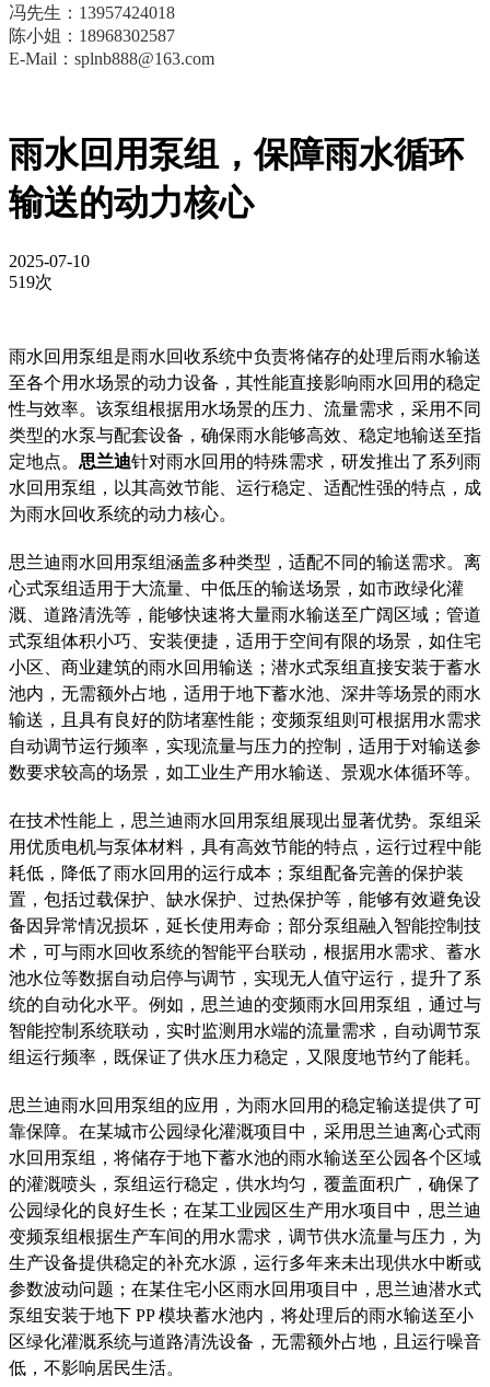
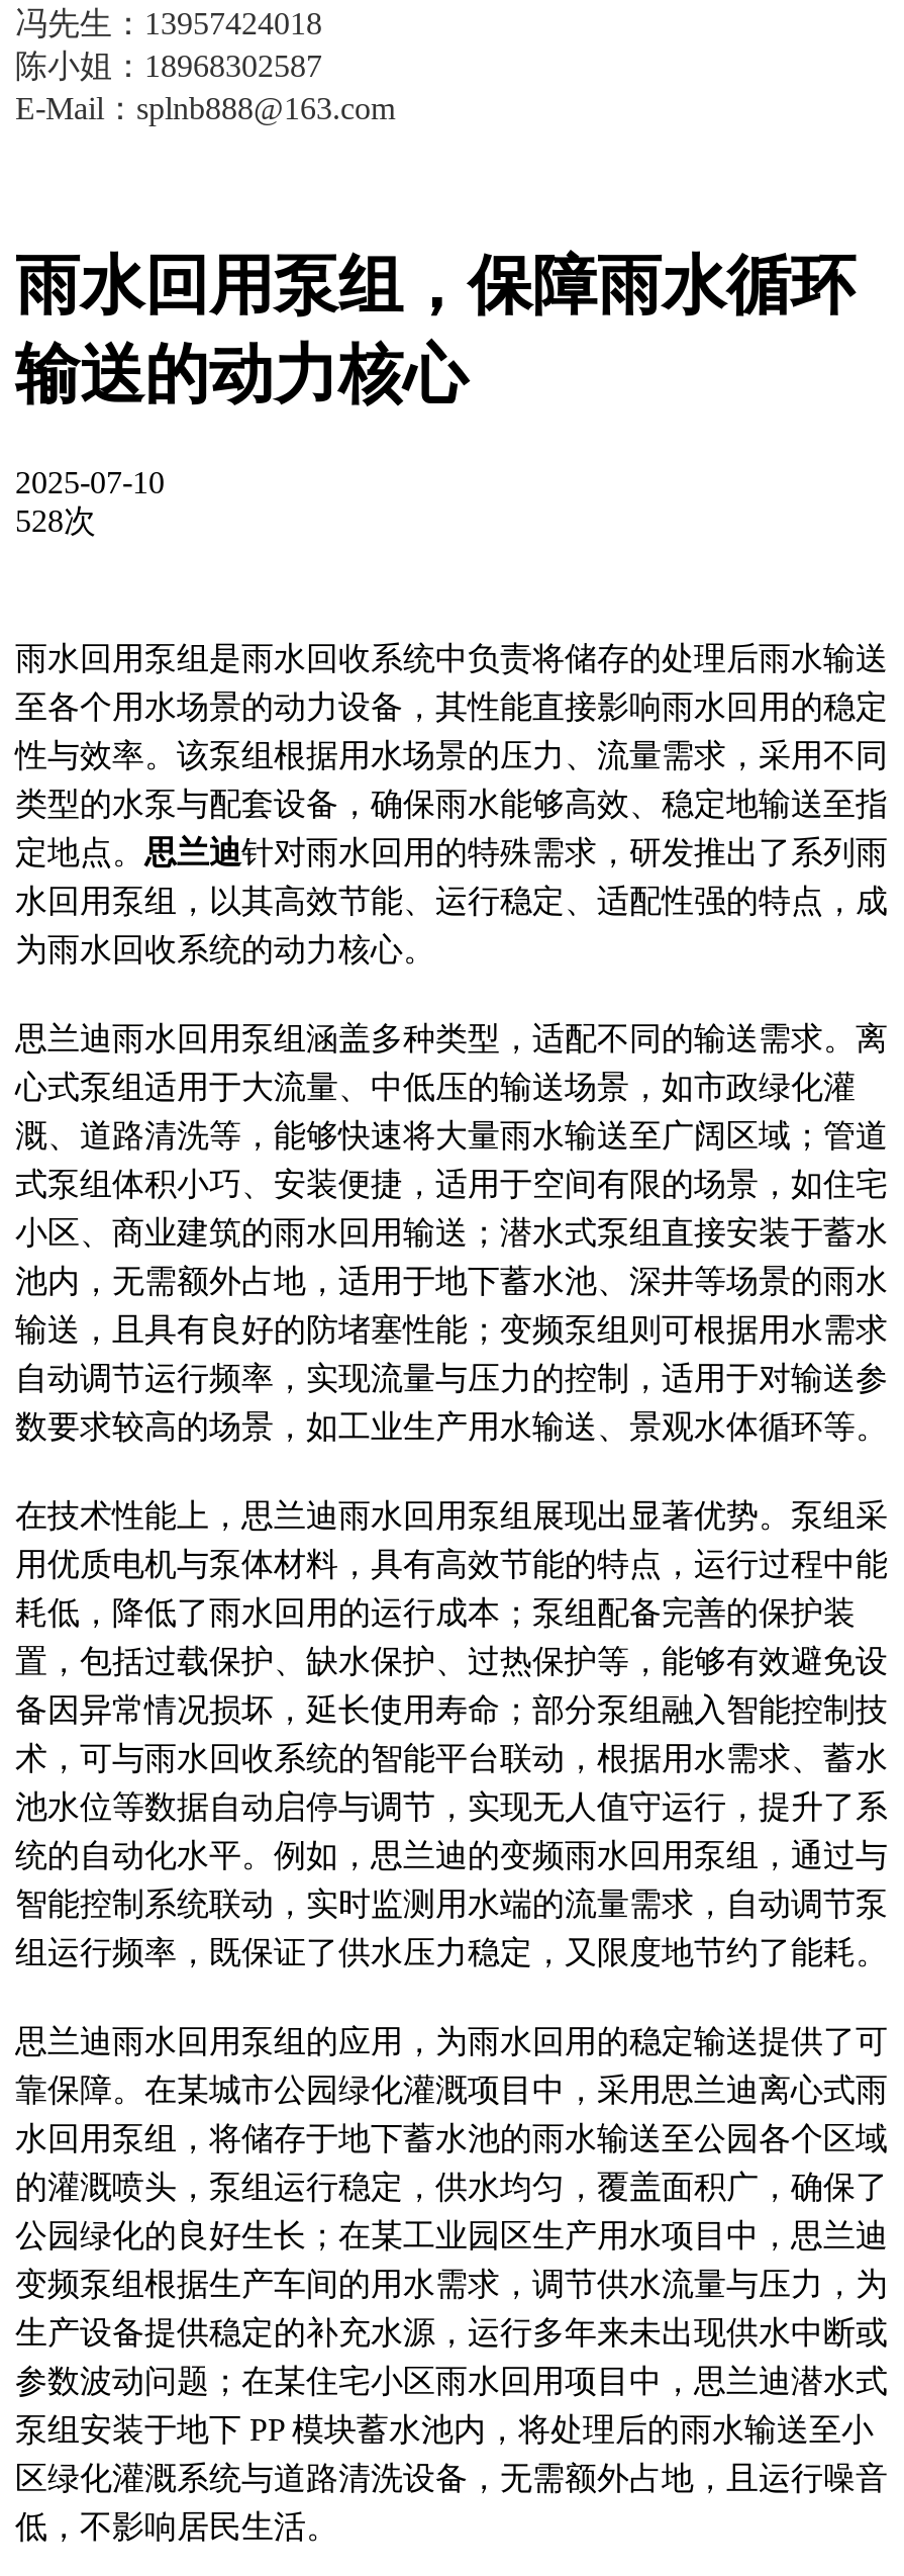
[9,272,52,291] 519次 -> [15,503,96,537] 528次

